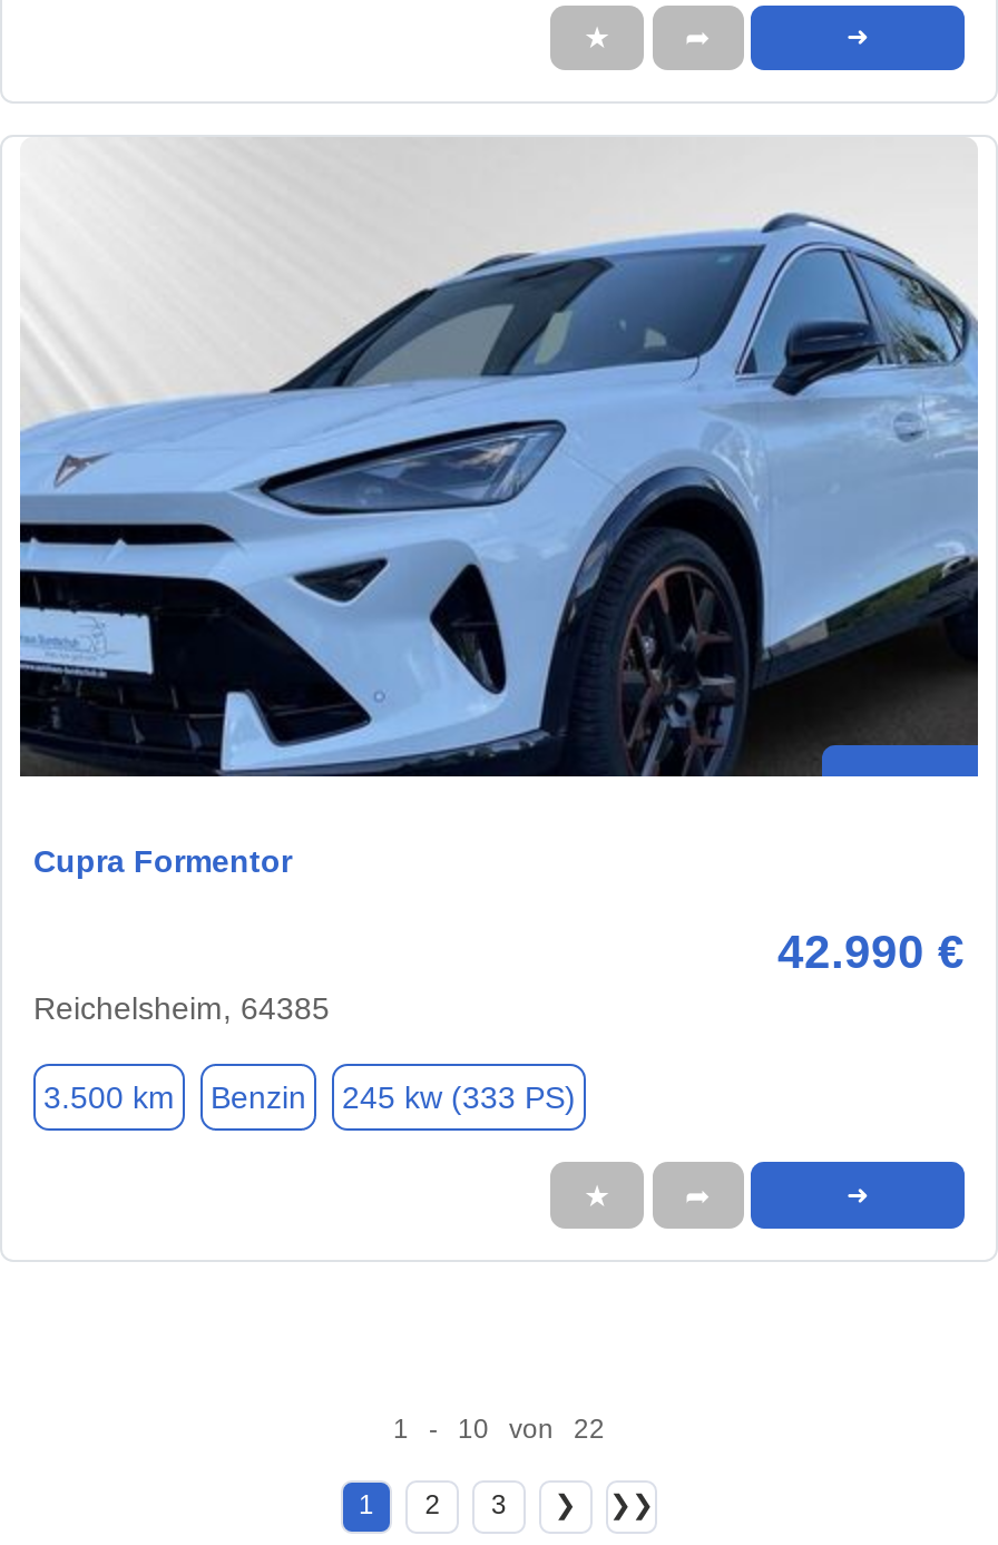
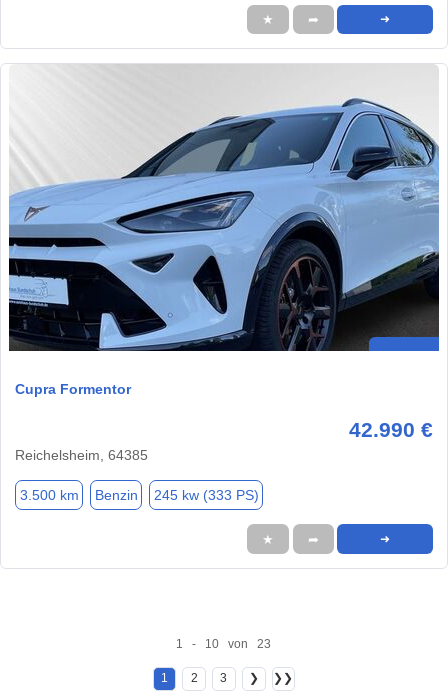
[393,1414,605,1445] 1 - 10 von 22 -> [176,637,271,651] 1 - 10 von 23

